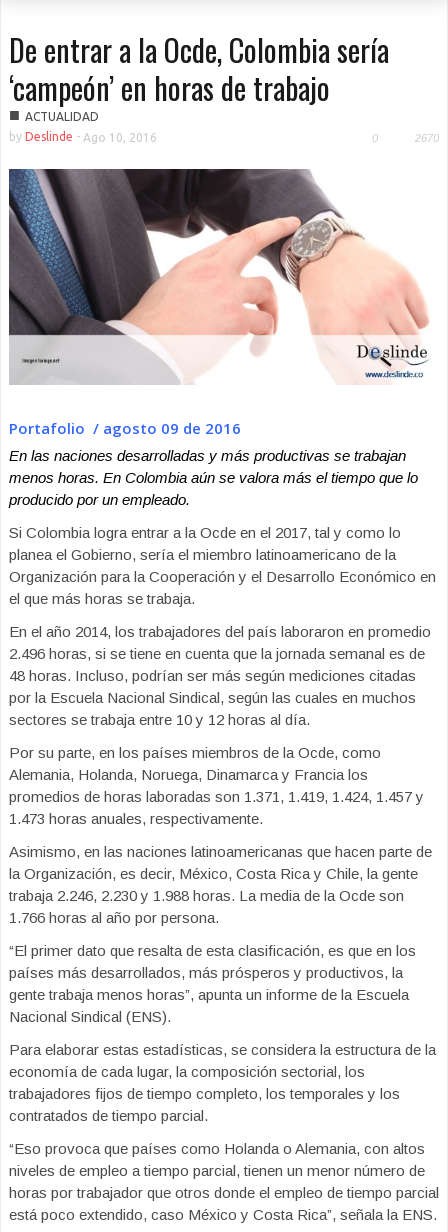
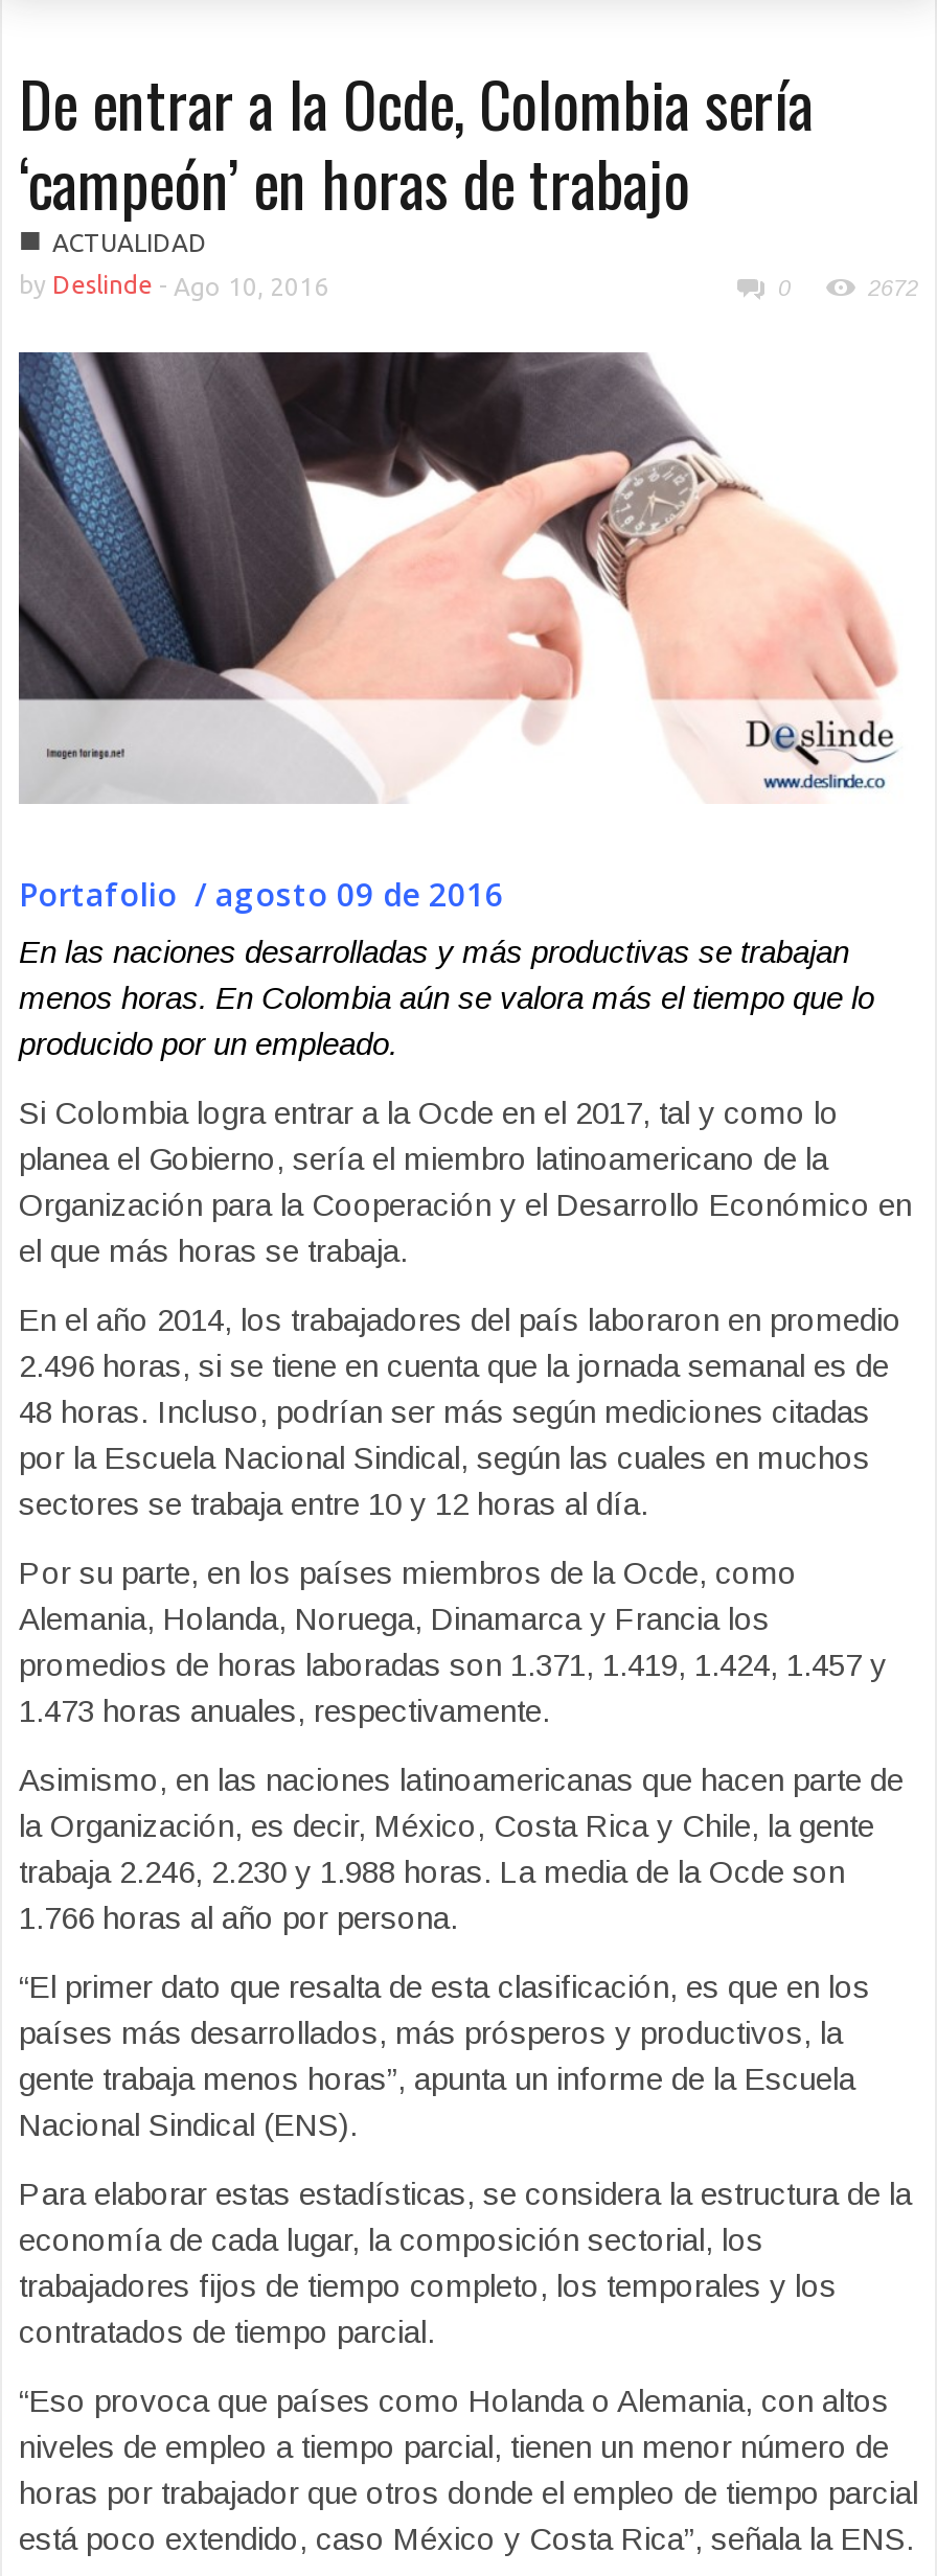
[415,132,439,144] 2670 -> [868,275,918,300] 2672

